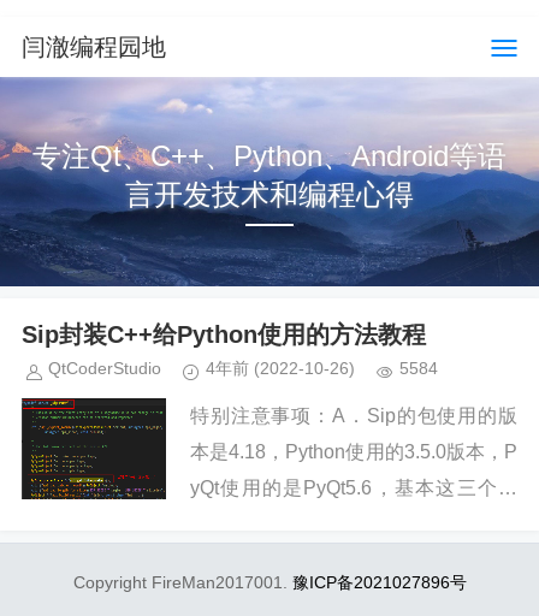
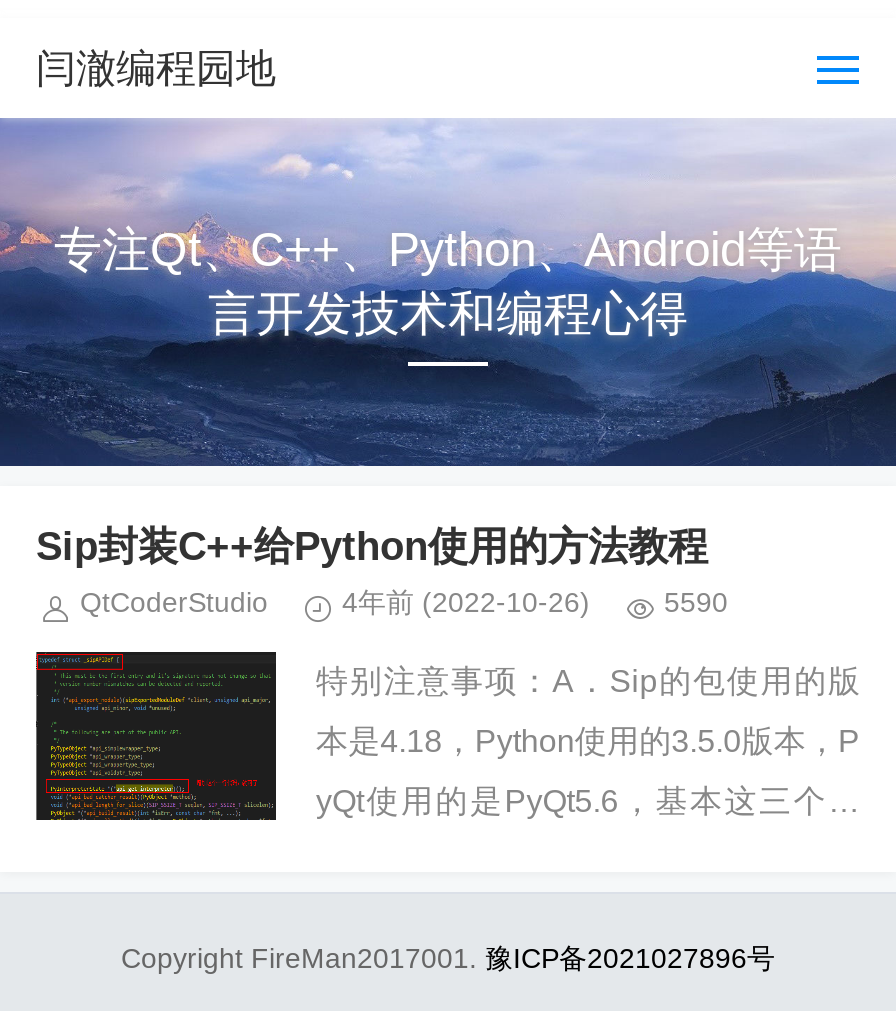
[399,359,438,378] 5584 -> [664,586,728,618] 5590

